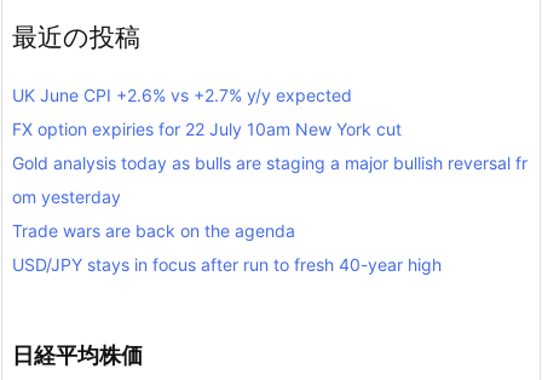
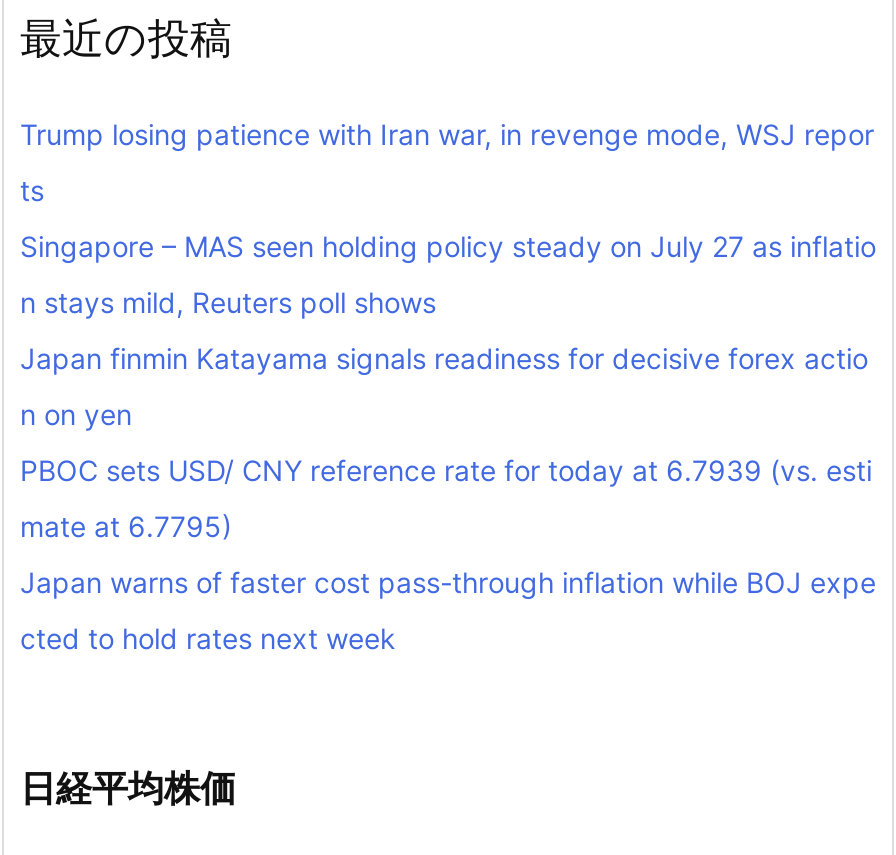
[12,85,527,275] UK June CPI +2.6% vs +2.7% y/y expected | FX option expiries for 22 July 10am New York cut | Gold analysis today as bulls are staging a major bullish reversal fr | om yesterday | Trade wars are back on the agenda | USD/JPY stays in focus after run to fresh 40-year high -> [20,117,876,655] Trump losing patience with Iran war, in revenge mode, WSJ repor | ts | Singapore – MAS seen holding policy steady on July 27 as inflatio | n stays mild, Reuters poll shows | Japan finmin Katayama signals readiness for decisive forex actio | n on yen | PBOC sets USD/ CNY reference rate for today at 6.7939 (vs. esti | mate at 6.7795) | Japan warns of faster cost pass-through inflation while BOJ expe | cted to hold rates next week

